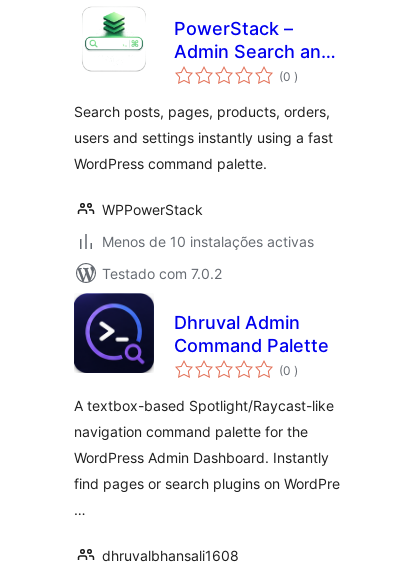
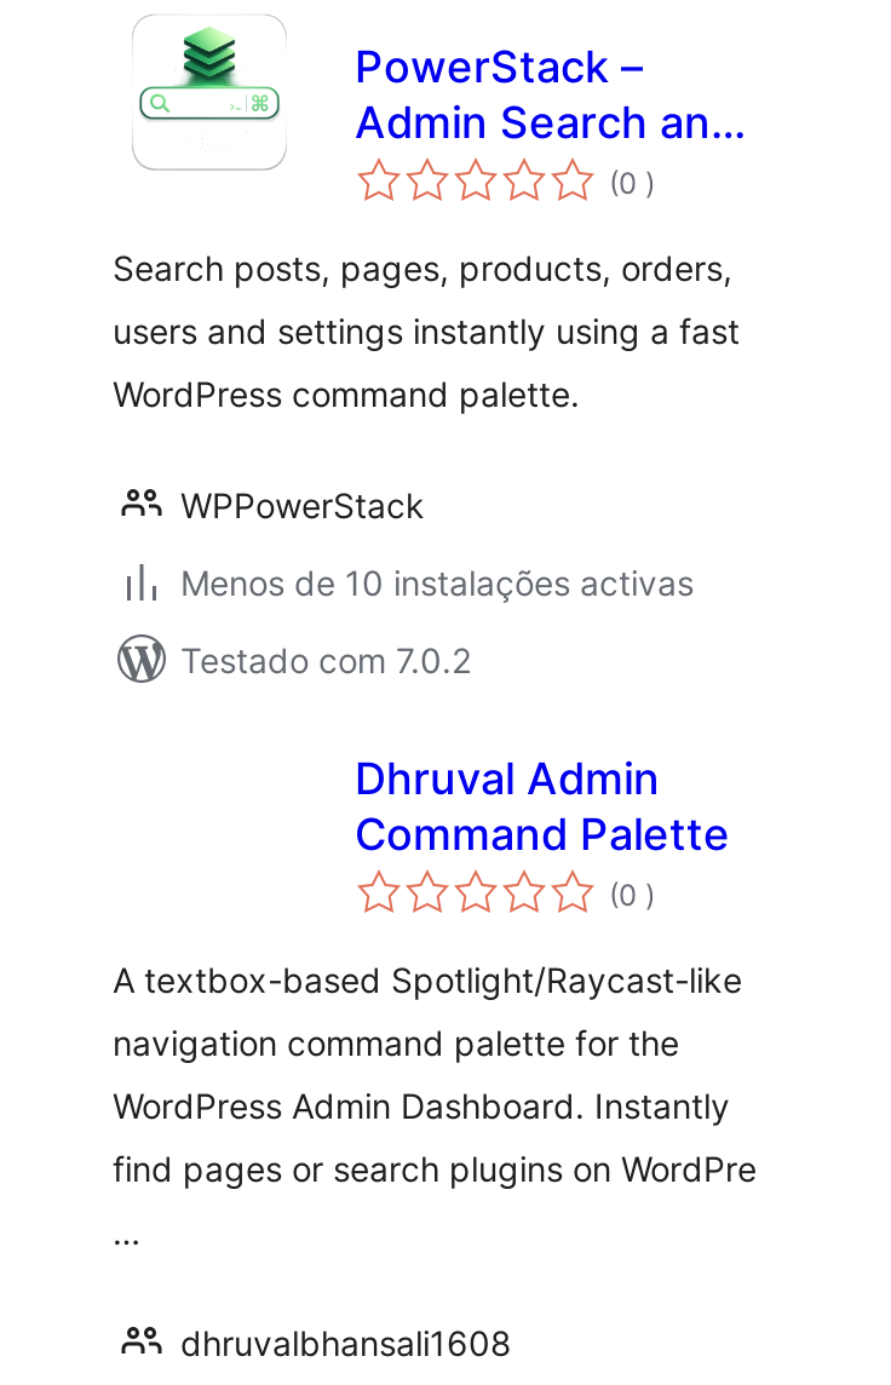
[73,292,155,374] [image] -> none

